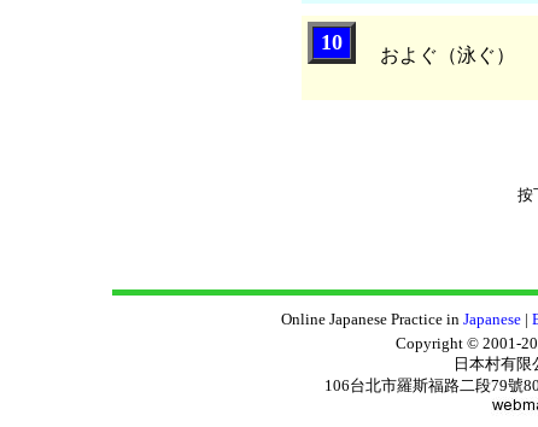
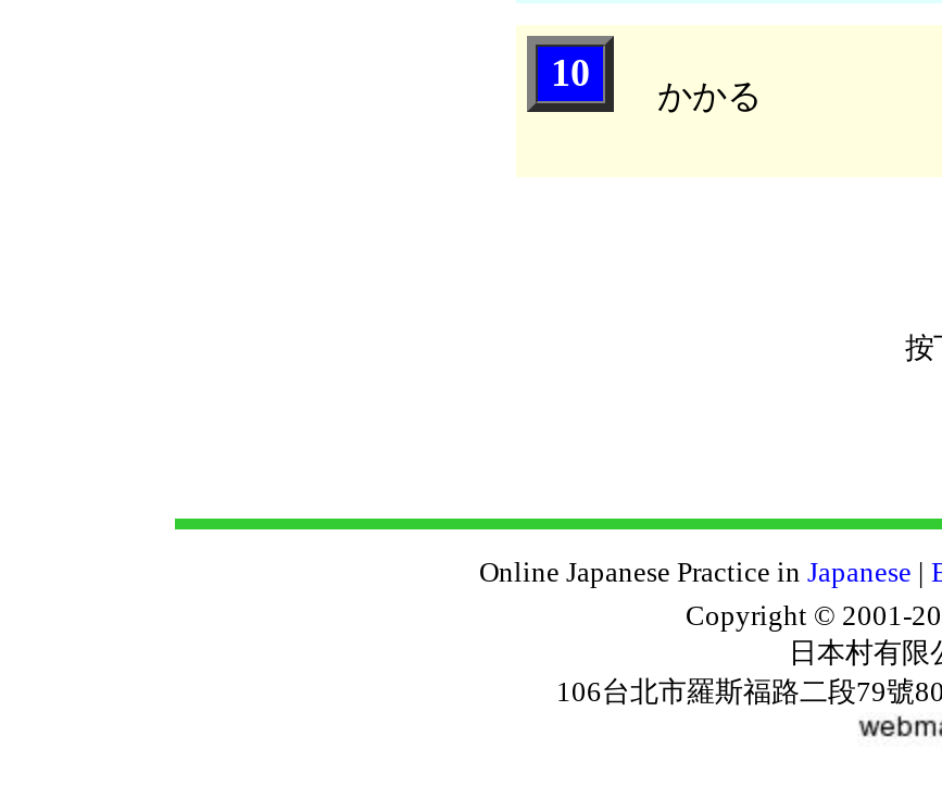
[380,45,515,65] およぐ（泳ぐ） -> [657,77,762,114] かかる

